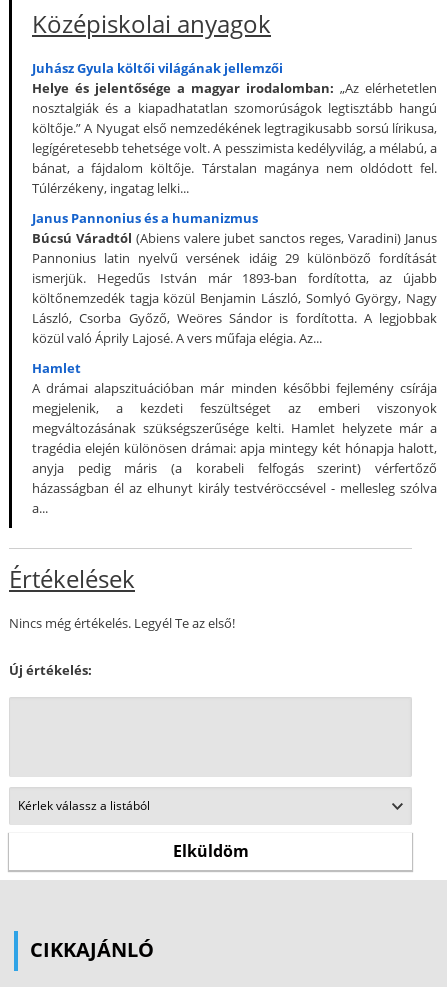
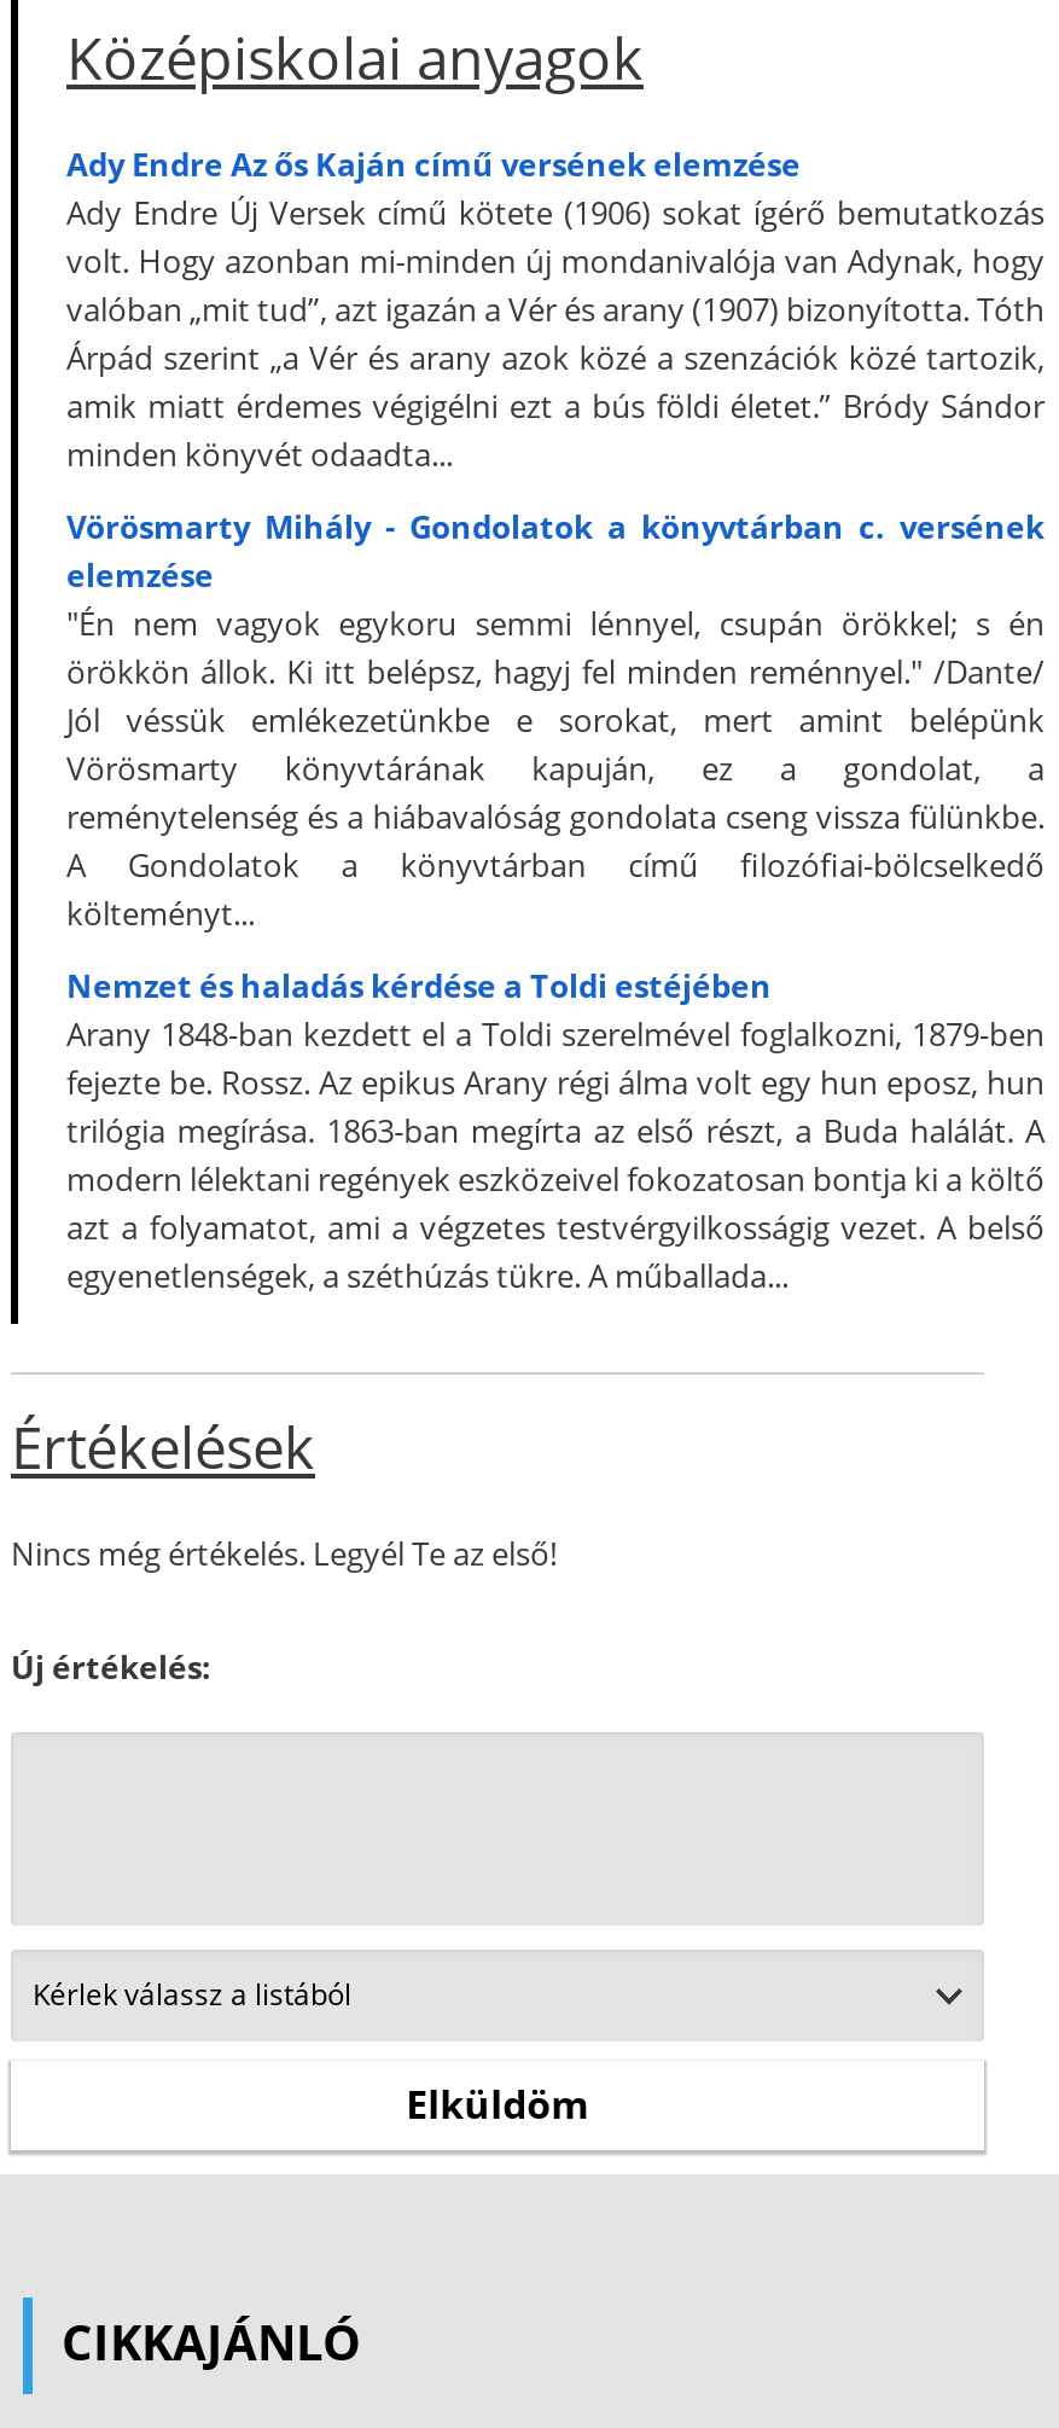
[32,59,437,197] Juhász Gyula költői világának jellemzői | Helye és jelentősége a magyar irodalomban: „Az elérhetetlen | nosztalgiák és a kiapadhatatlan szomorúságok legtisztább hangú | költője.” A Nyugat első nemzedékének legtragikusabb sorsú lírikusa, | legígéretesebb tehetsége volt. A pesszimista kedélyvilág, a mélabú, a | bánat, a fájdalom költője. Társtalan magánya nem oldódott fel. | Túlérzékeny, ingatag lelki... -> [66,143,1045,476] Ady Endre Az ős Kaján című versének elemzése | Ady Endre Új Versek című kötete (1906) sokat ígérő bemutatkozás | volt. Hogy azonban mi-minden új mondanivalója van Adynak, hogy | valóban „mit tud”, azt igazán a Vér és arany (1907) bizonyította. Tóth | Árpád szerint „a Vér és arany azok közé a szenzációk közé tartozik, | amik miatt érdemes végigélni ezt a bús földi életet.” Bródy Sándor | minden könyvét odaadta...
[32,209,437,347] Janus Pannonius és a humanizmus | Búcsú Váradtól (Abiens valere jubet sanctos reges, Varadini) Janus | Pannonius latin nyelvű versének idáig 29 különböző fordítását | ismerjük. Hegedűs István már 1893-ban fordította, az újabb | költőnemzedék tagja közül Benjamin László, Somlyó György, Nagy | László, Csorba Győző, Weöres Sándor is fordította. A legjobbak | közül való Áprily Lajosé. A vers műfaja elégia. Az... -> [66,505,1045,935] Vörösmarty Mihály - Gondolatok a könyvtárban c. versének | elemzése | "Én nem vagyok egykoru semmi lénnyel, csupán örökkel; s én | örökkön állok. Ki itt belépsz, hagyj fel minden reménnyel." /Dante/ | Jól véssük emlékezetünkbe e sorokat, mert amint belépünk | Vörösmarty könyvtárának kapuján, ez a gondolat, a | reménytelenség és a hiábavalóság gondolata cseng vissza fülünkbe. | A Gondolatok a könyvtárban című filozófiai-bölcselkedő | költeményt...
[32,359,437,517] Hamlet | A drámai alapszituációban már minden későbbi fejlemény csírája | megjelenik, a kezdeti feszültséget az emberi viszonyok | megváltozásának szükségszerűsége kelti. Hamlet helyzete már a | tragédia elején különösen drámai: apja mintegy két hónapja halott, | anyja pedig máris (a korabeli felfogás szerint) vérfertőző | házasságban él az elhunyt király testvéröccsével - mellesleg szólva | a... -> [66,964,1045,1297] Nemzet és haladás kérdése a Toldi estéjében | Arany 1848-ban kezdett el a Toldi szerelmével foglalkozni, 1879-ben | fejezte be. Rossz. Az epikus Arany régi álma volt egy hun eposz, hun | trilógia megírása. 1863-ban megírta az első részt, a Buda halálát. A | modern lélektani regények eszközeivel fokozatosan bontja ki a költő | azt a folyamatot, ami a végzetes testvérgyilkosságig vezet. A belső | egyenetlenségek, a széthúzás tükre. A műballada...

